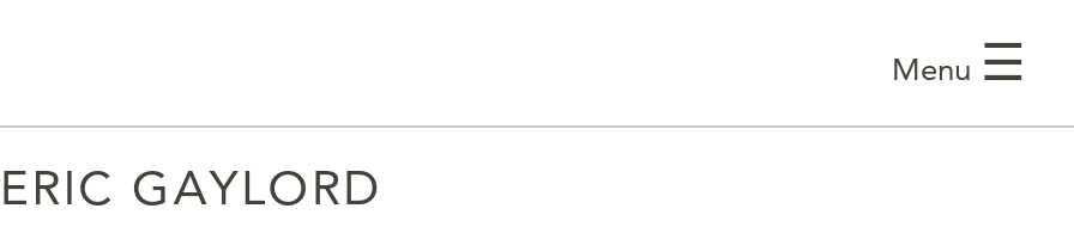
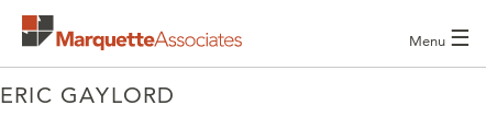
none -> [21,14,243,51] [image]

